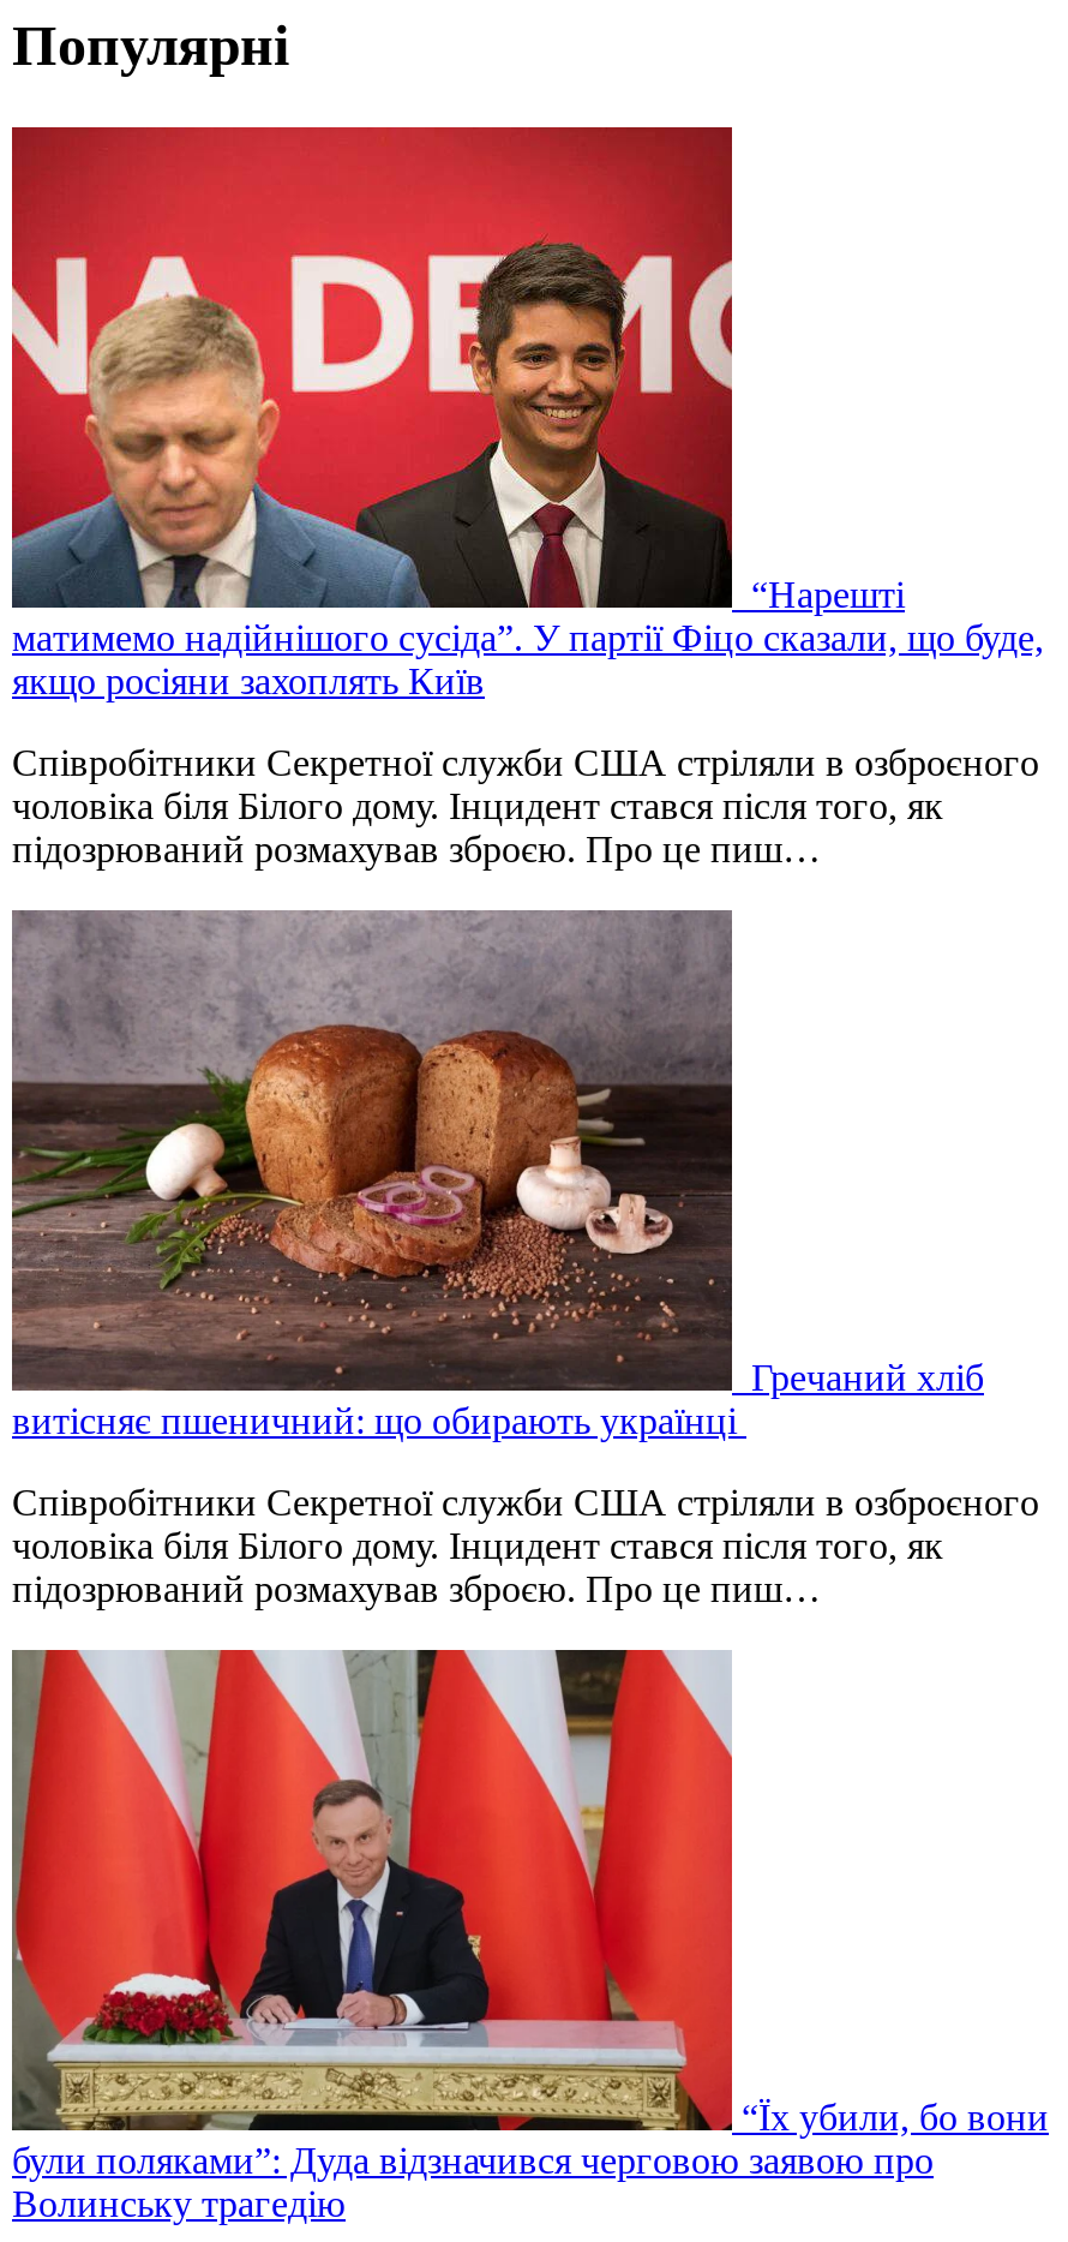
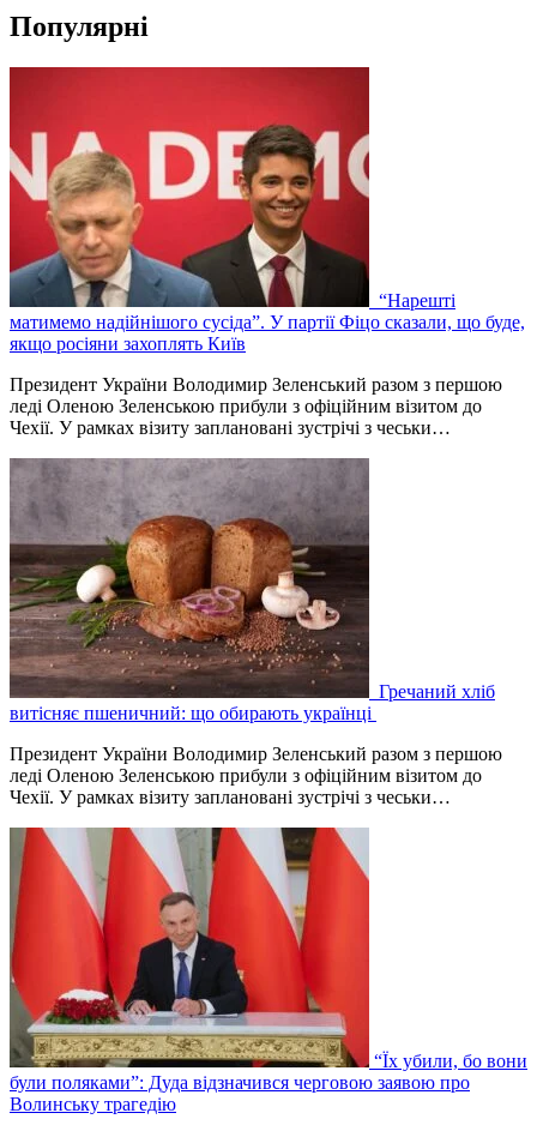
[12,743,1039,870] Співробітники Секретної служби США стріляли в озброєного | чоловіка біля Білого дому. Інцидент стався після того, як | підозрюваний розмахував зброєю. Про це пиш… -> [10,374,502,438] Президент України Володимир Зеленський разом з першою | леді Оленою Зеленською прибули з офіційним візитом до | Чехії. У рамках візиту заплановані зустрічі з чеськи…
[12,1482,1039,1610] Співробітники Секретної служби США стріляли в озброєного | чоловіка біля Білого дому. Інцидент стався після того, як | підозрюваний розмахував зброєю. Про це пиш… -> [10,744,502,807] Президент України Володимир Зеленський разом з першою | леді Оленою Зеленською прибули з офіційним візитом до | Чехії. У рамках візиту заплановані зустрічі з чеськи…

